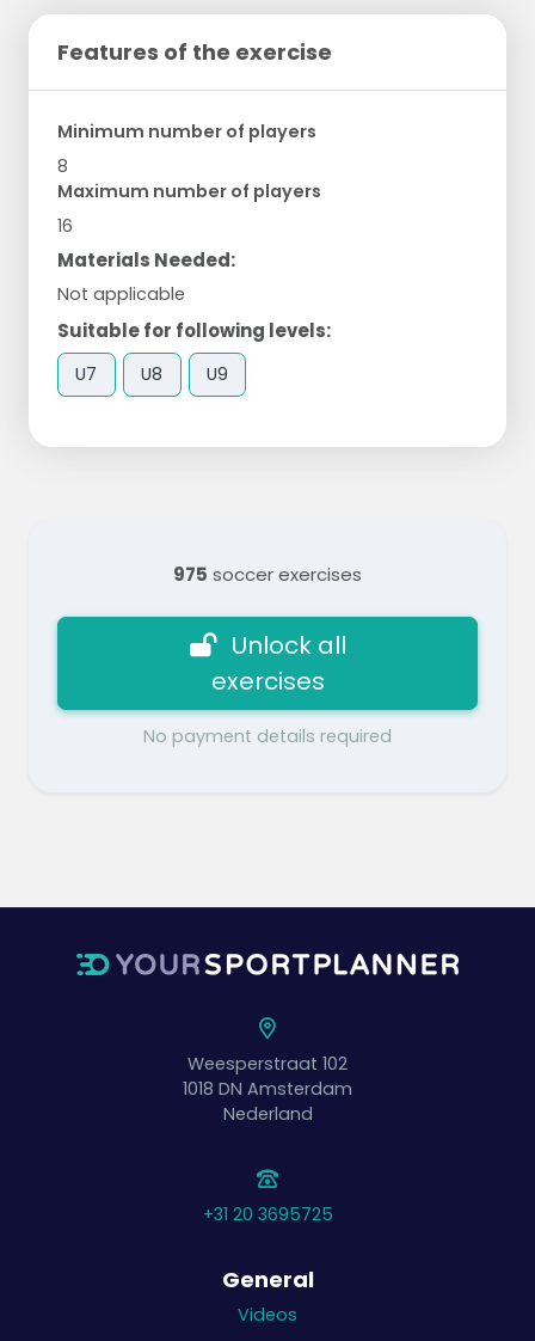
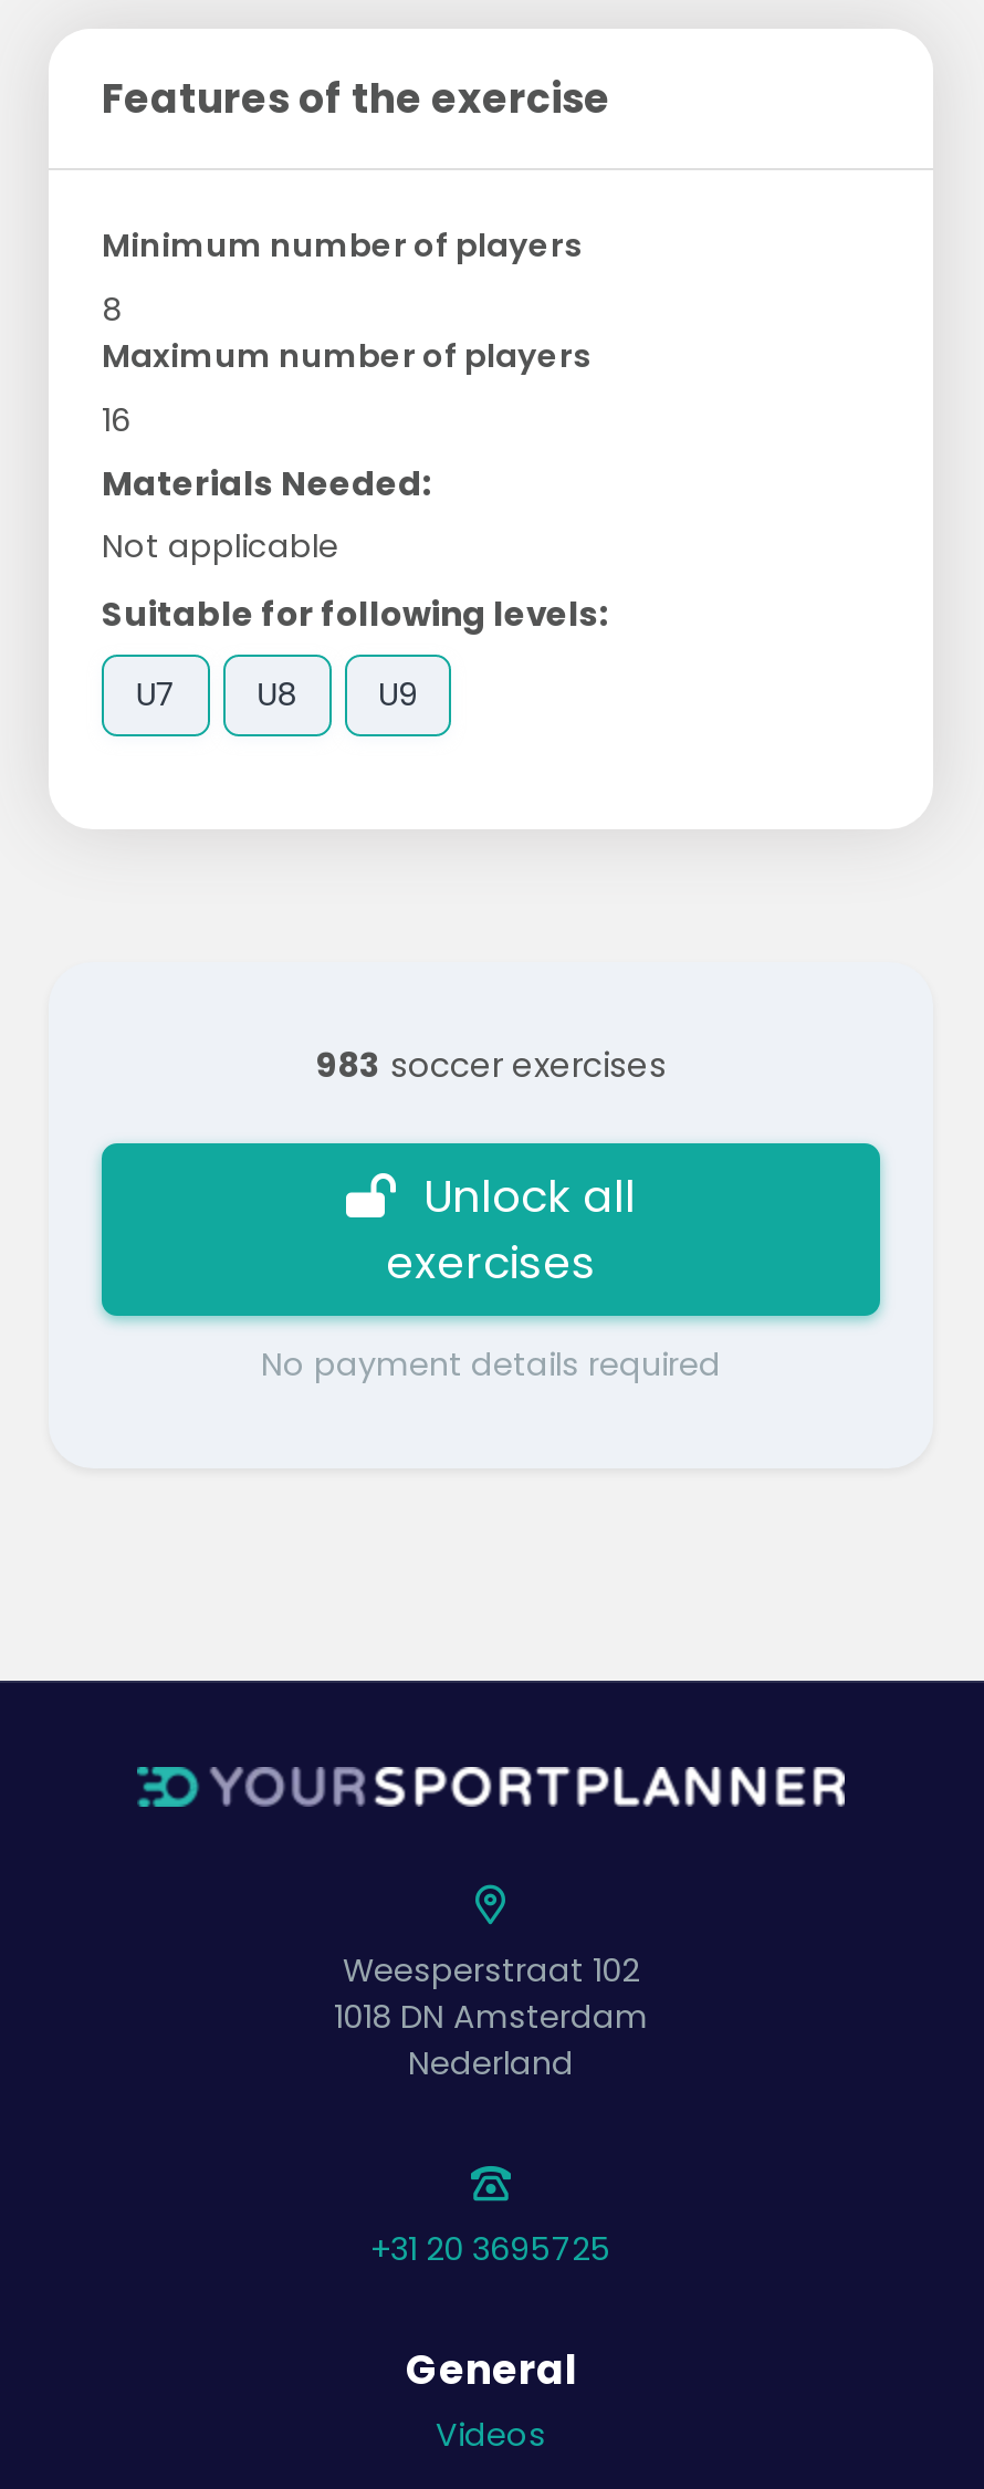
[173,562,362,587] 975 soccer exercises -> [315,1042,667,1089] 983 soccer exercises

